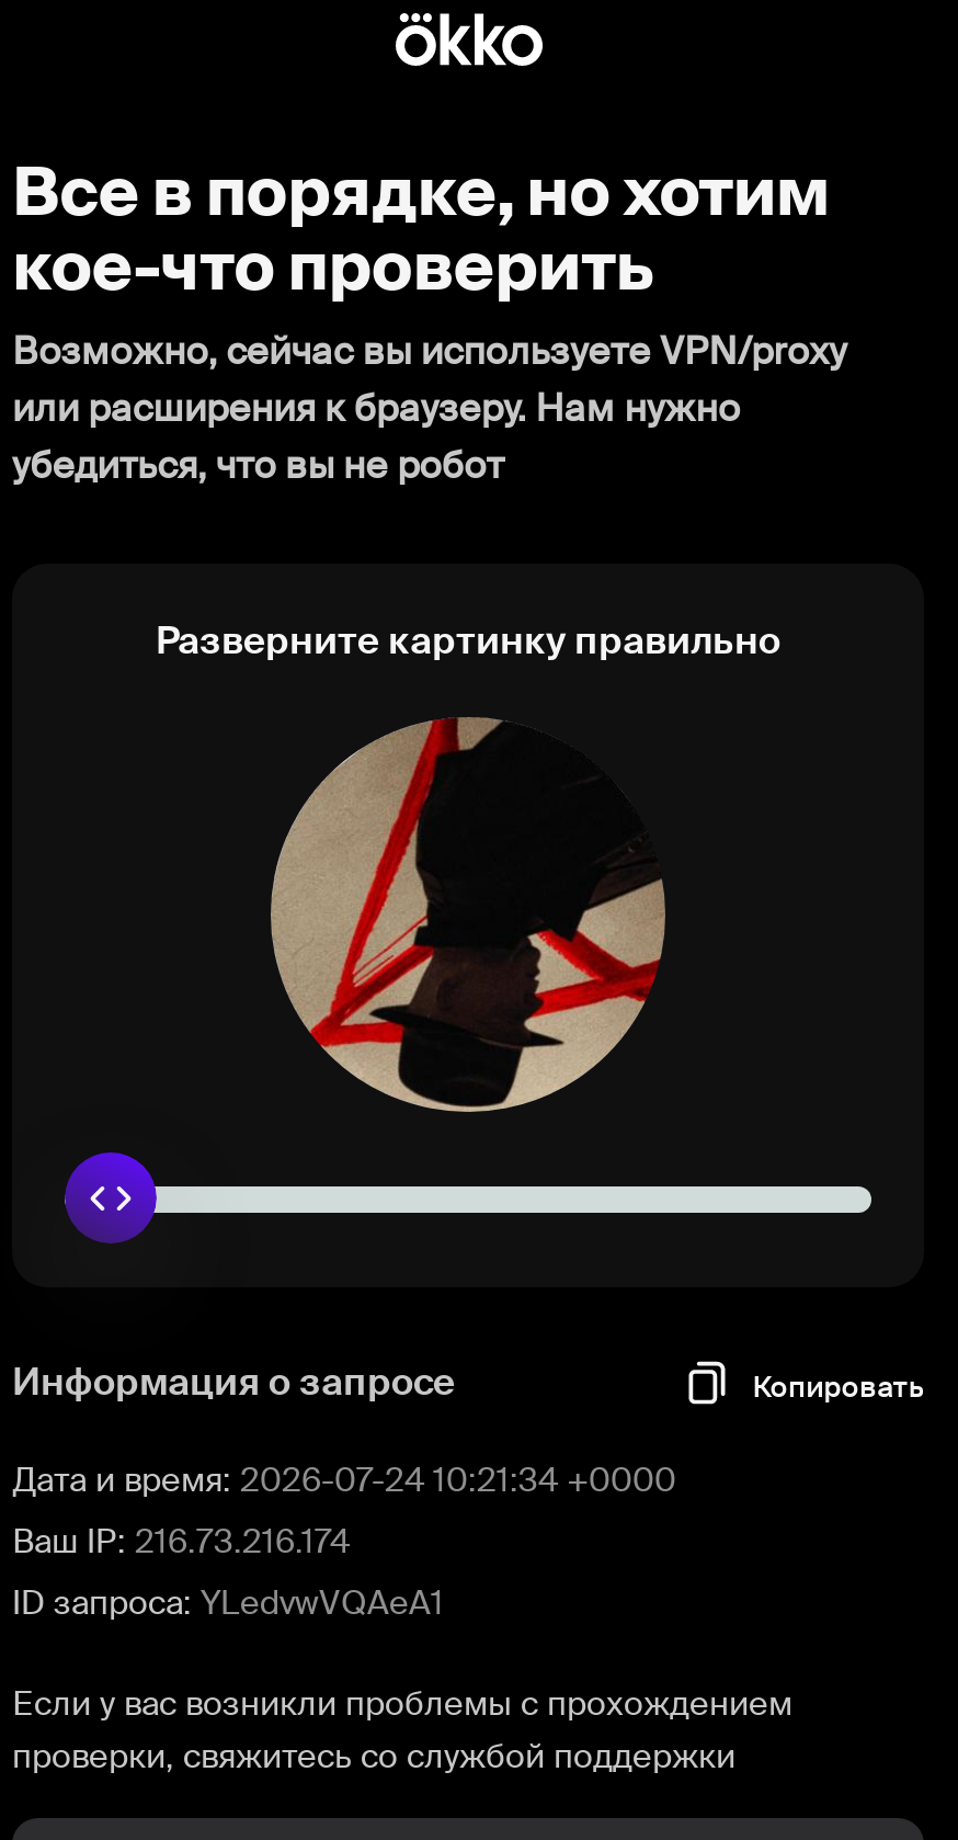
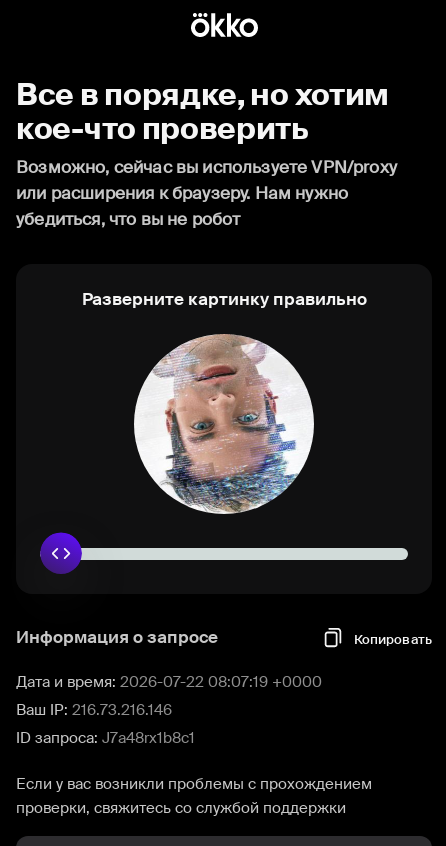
[269,717,665,1112] [image] -> [133,333,314,514] [image]
[12,1458,676,1502] Дата и время: 2026-07-24 10:21:34 +0000 -> [16,672,322,692] Дата и время: 2026-07-22 08:07:19 +0000
[12,1520,350,1564] Ваш IP: 216.73.216.174 -> [16,700,172,720] Ваш IP: 216.73.216.146
[12,1581,444,1625] ID запроса: YLedvwVQAeA1 -> [16,728,195,748] ID запроса: J7a48rx1b8c1

